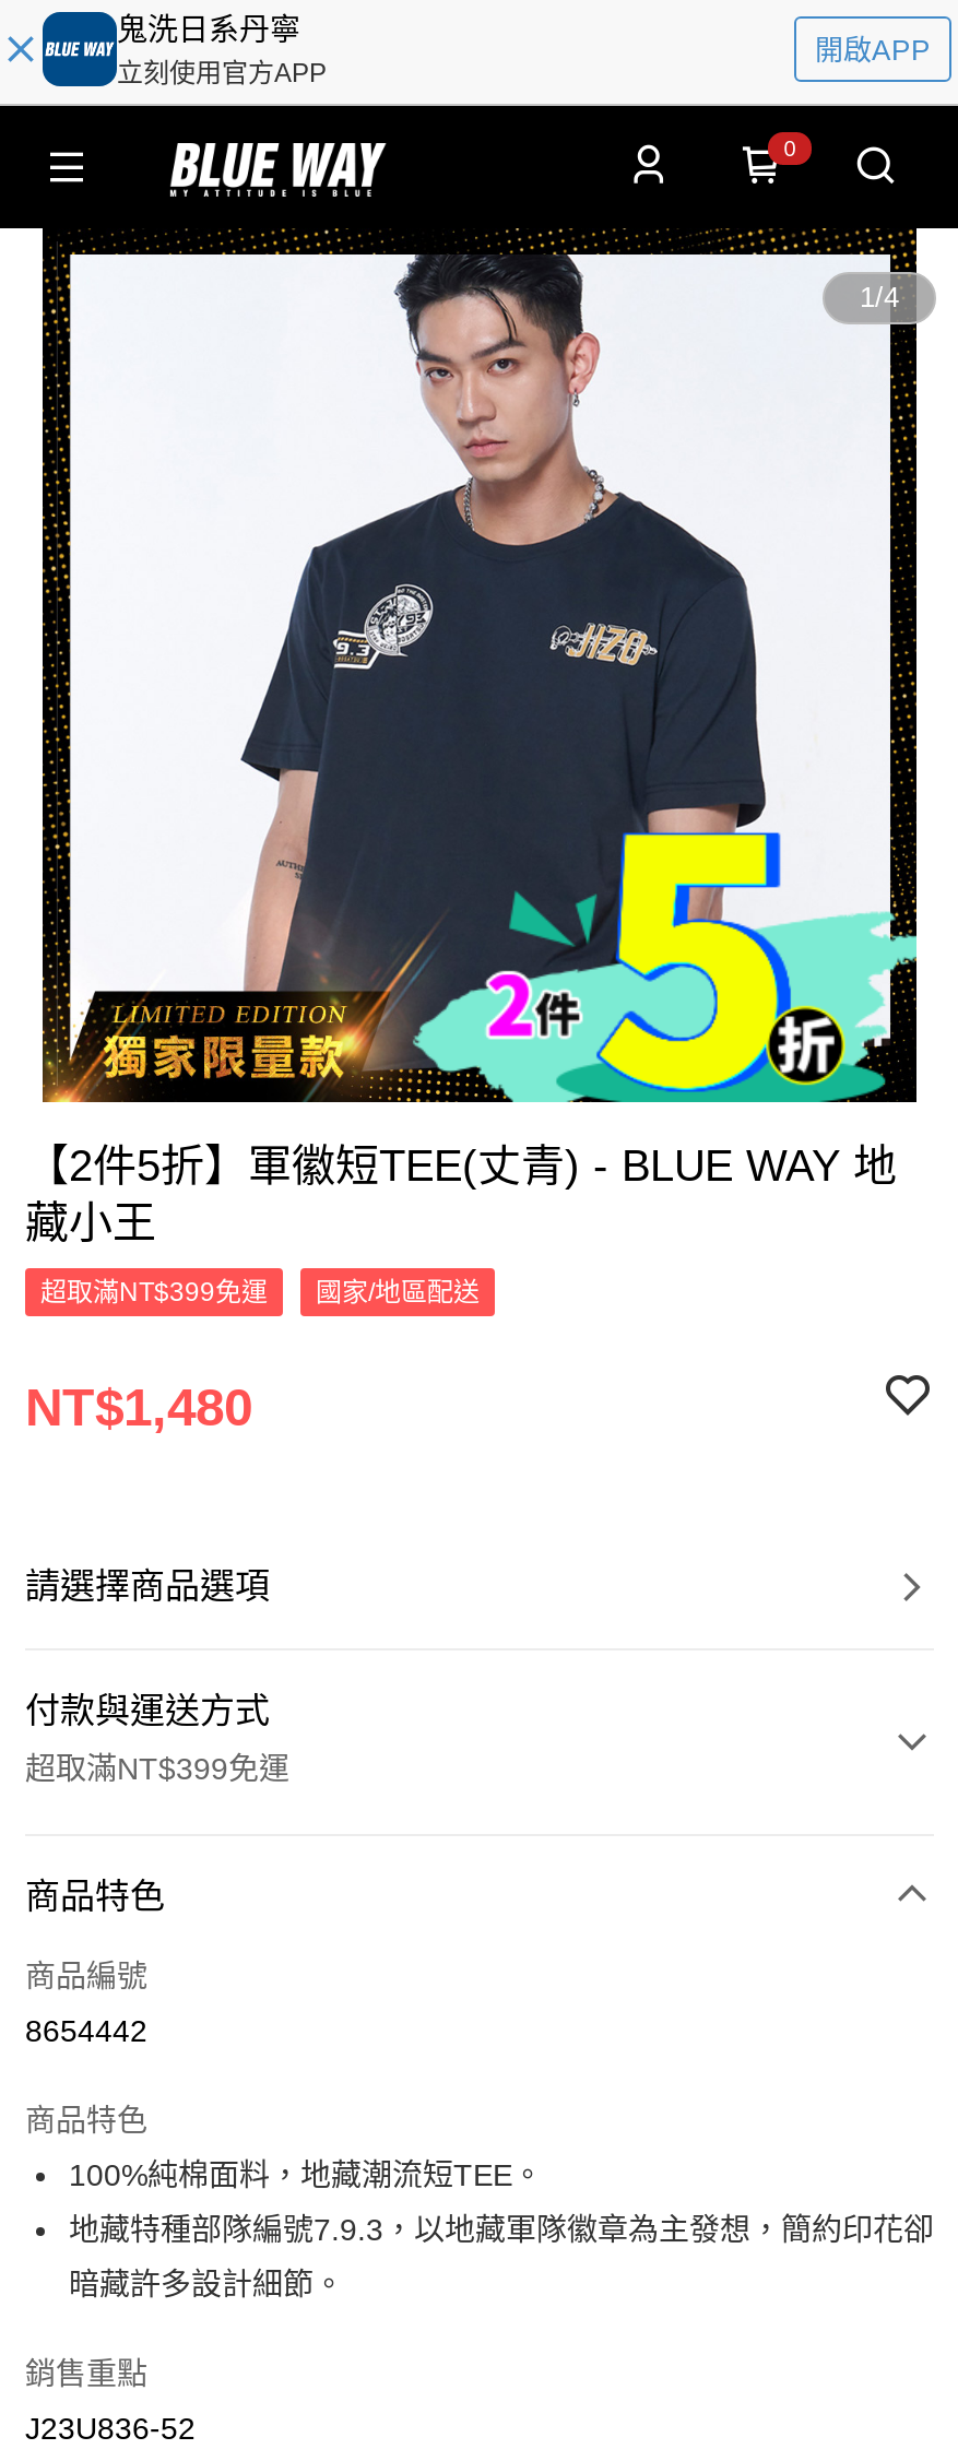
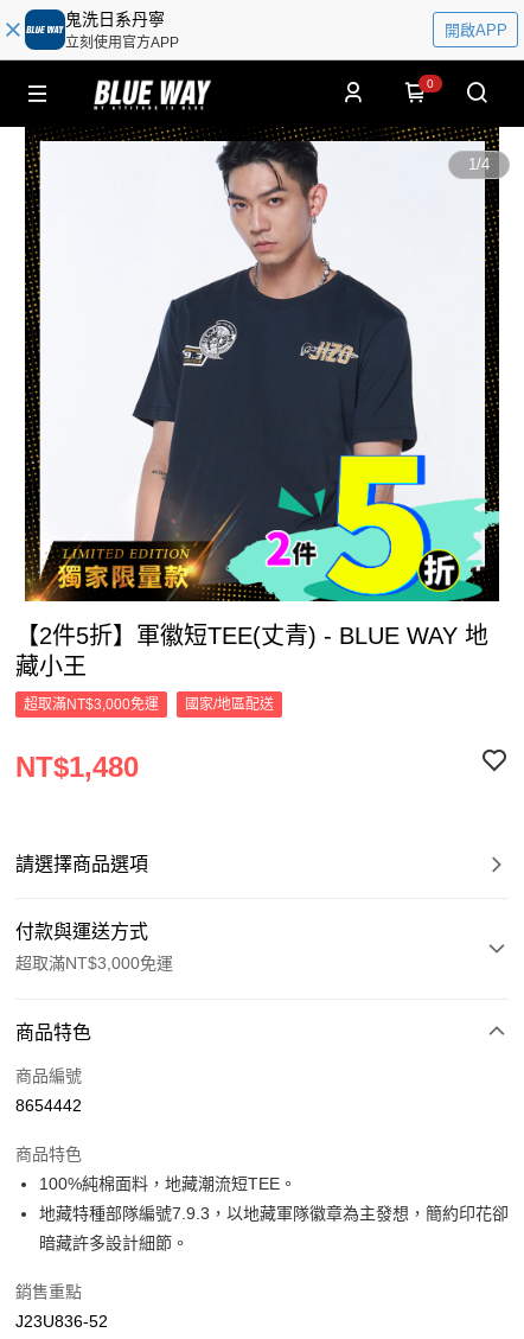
[40,1277,268,1308] 超取滿NT$399免運 -> [24,696,159,713] 超取滿NT$3,000免運
[25,1751,289,1786] 超取滿NT$399免運 -> [15,954,173,973] 超取滿NT$3,000免運

